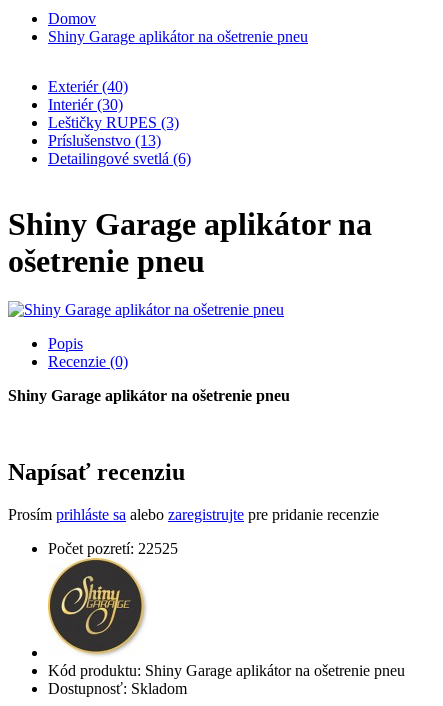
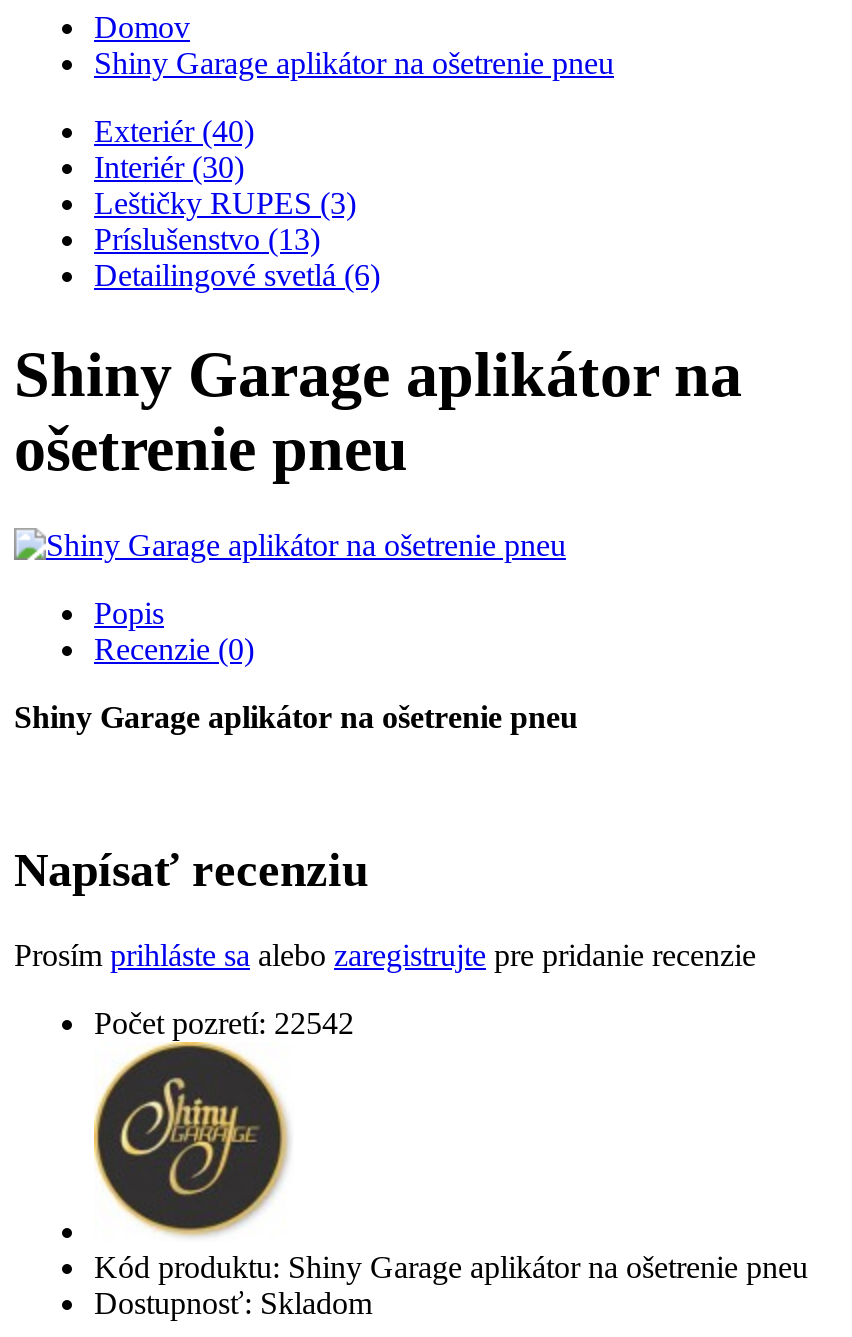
[48,540,178,557] Počet pozretí: 22525 -> [94,1006,354,1040] Počet pozretí: 22542

